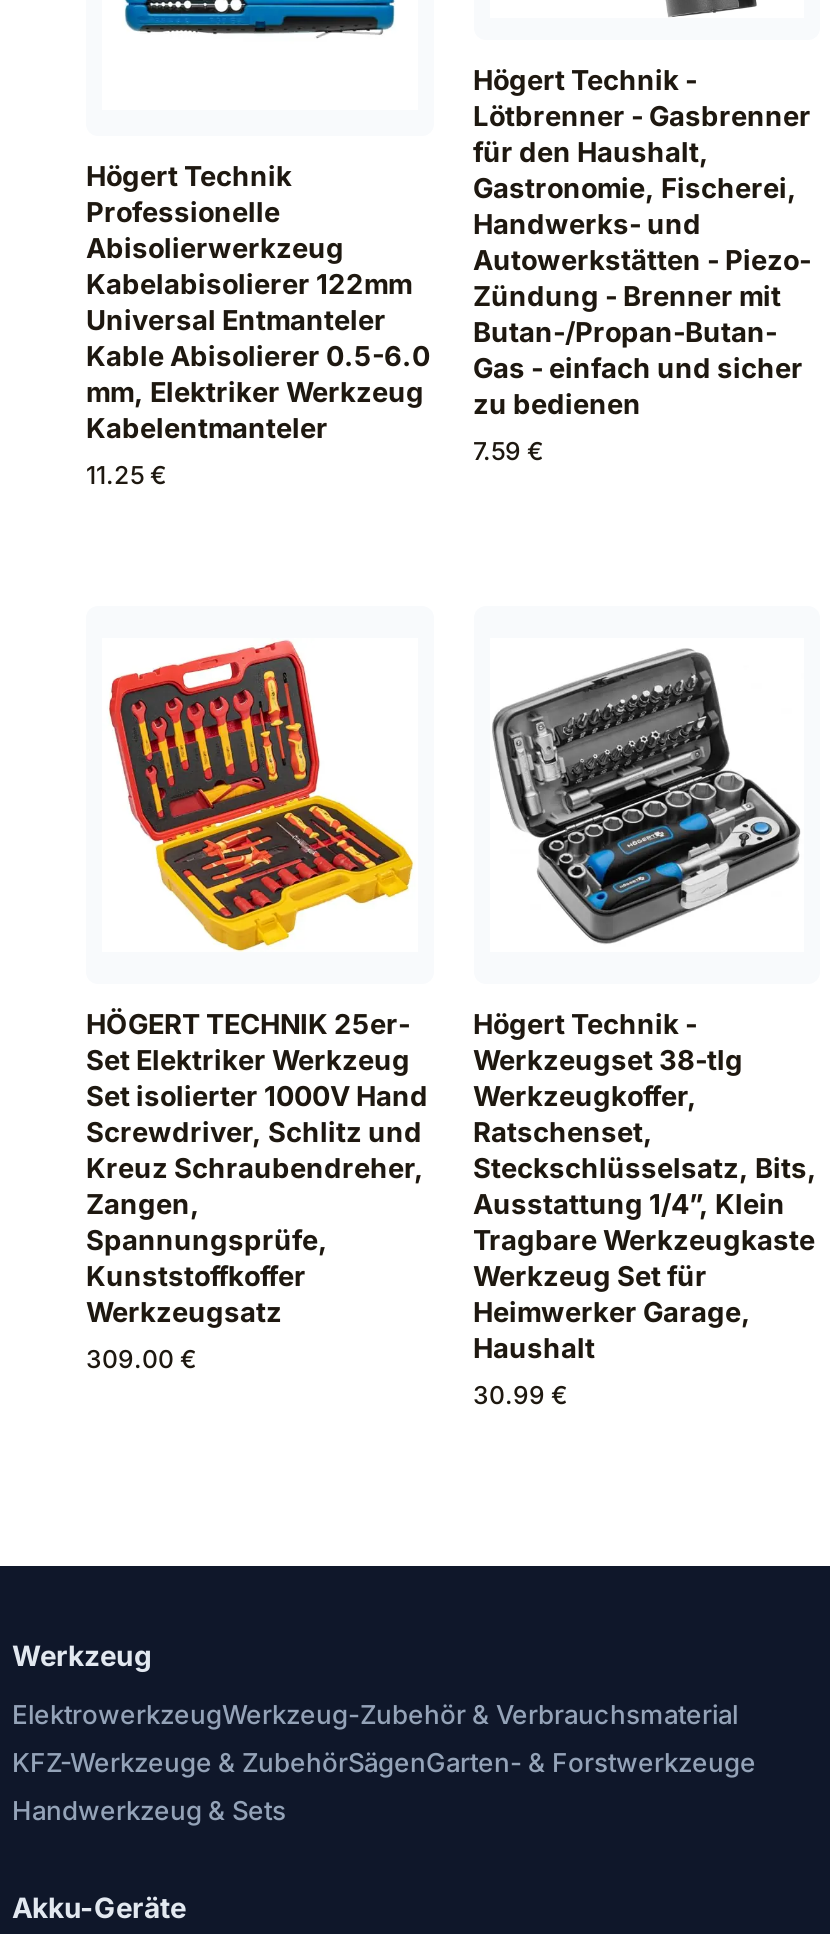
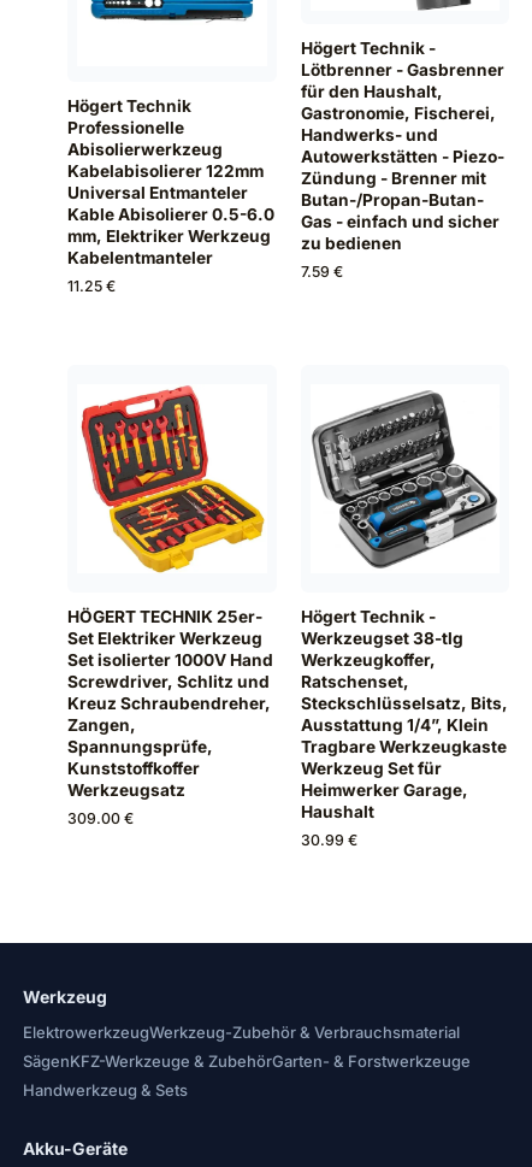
[12,1746,756,1778] KFZ-Werkzeuge & ZubehörSägenGarten- & Forstwerkzeuge -> [23,1051,471,1071] SägenKFZ-Werkzeuge & ZubehörGarten- & Forstwerkzeuge

